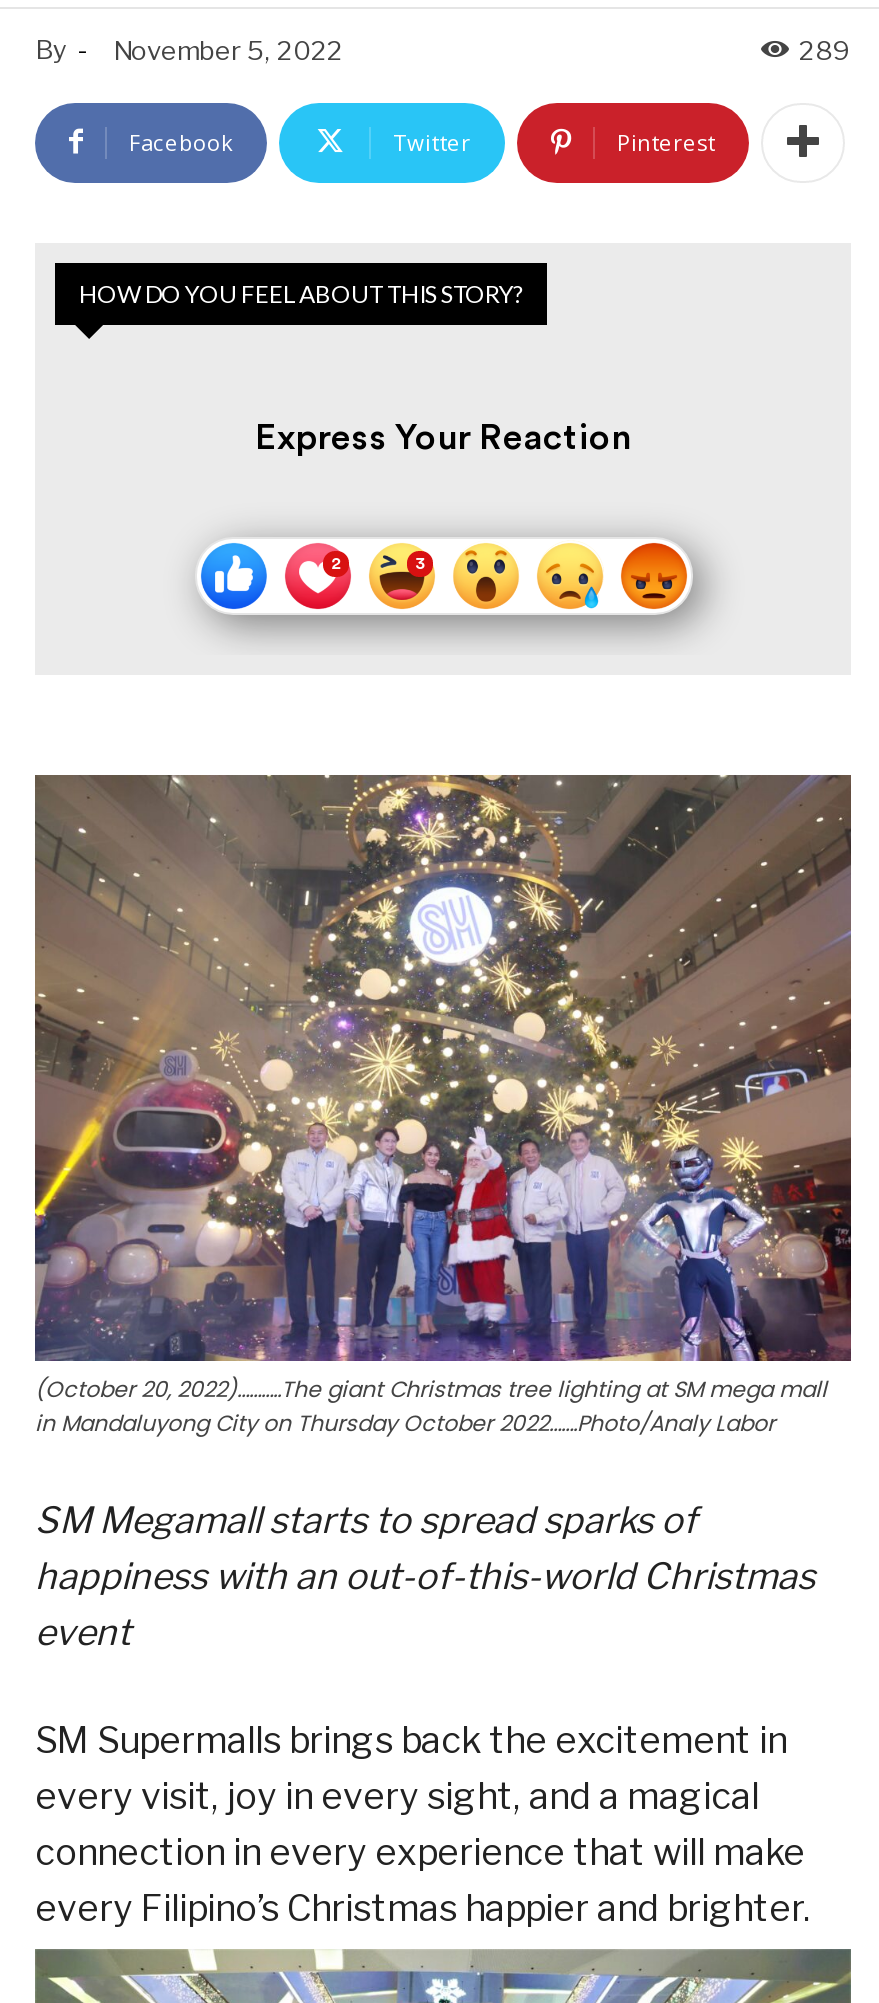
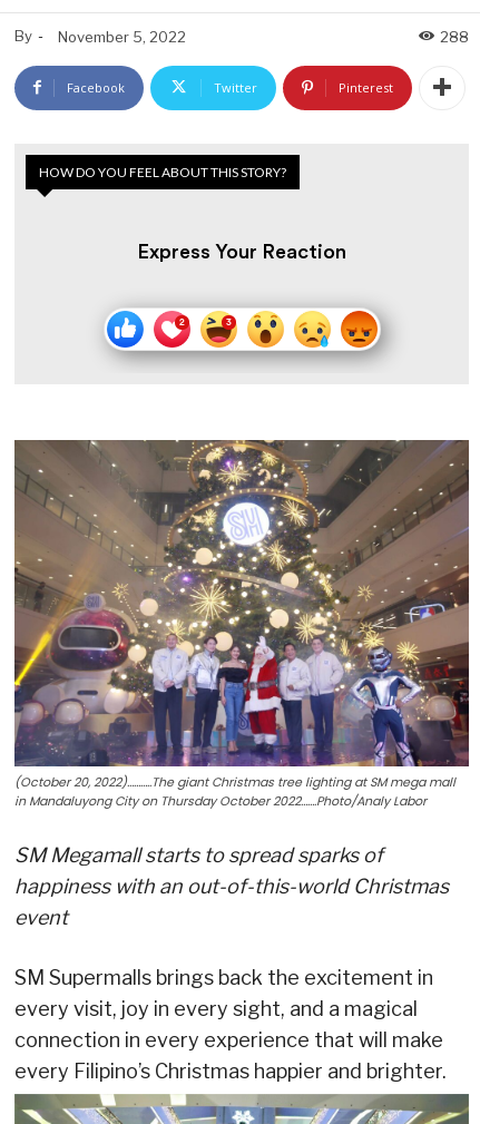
[799,34,851,66] 289 -> [440,28,469,45] 288

